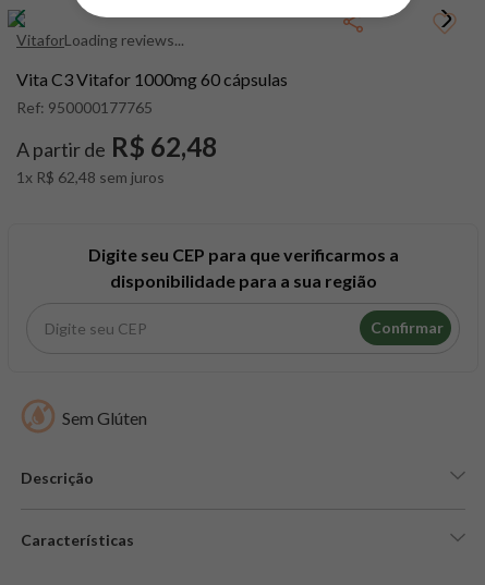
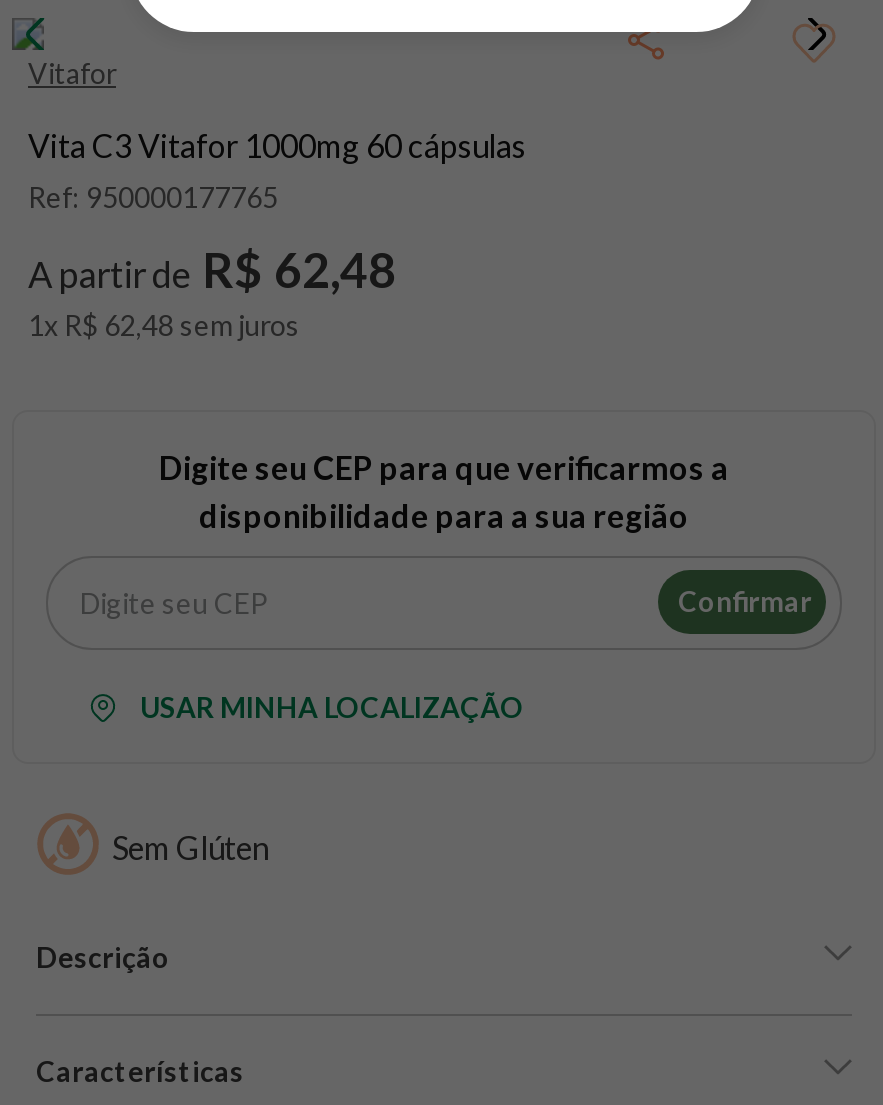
[16,31,184,49] VitaforLoading reviews... -> [28,56,116,90] Vitafor
none -> [140,690,524,724] USAR MINHA LOCALIZAÇÃO

